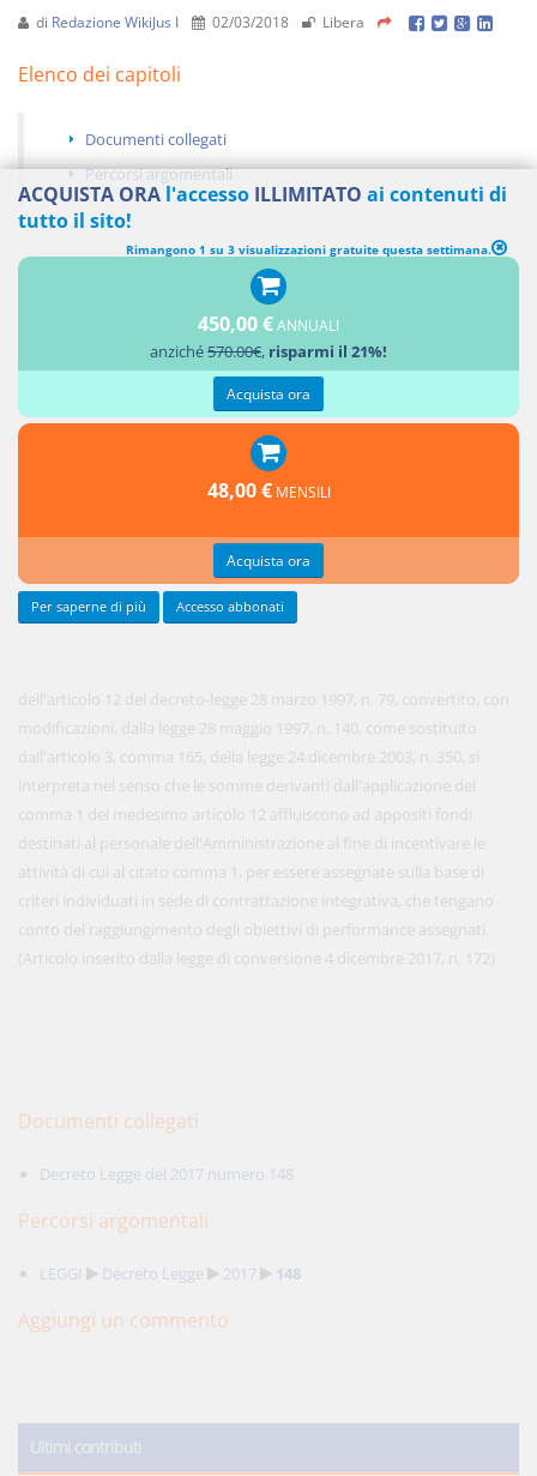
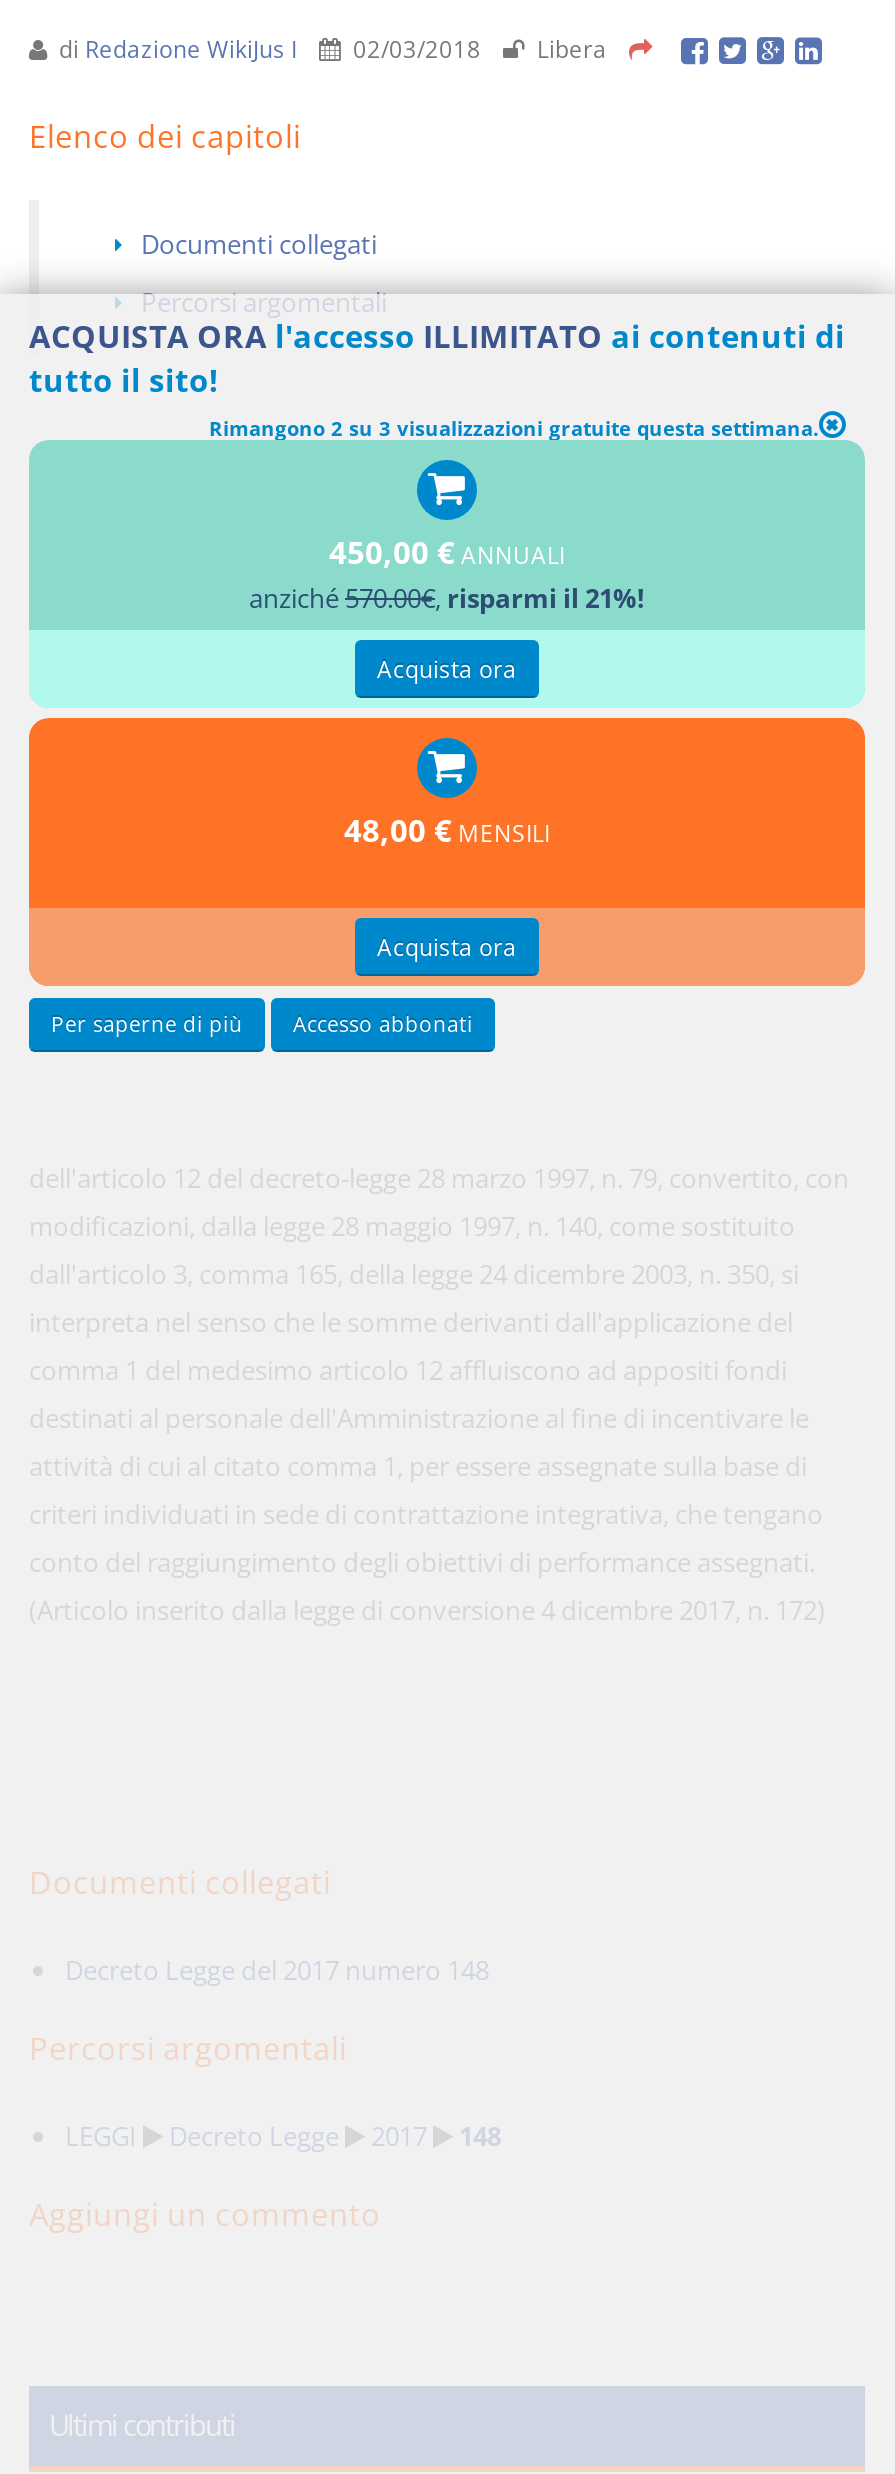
[126,241,491,258] Rimangono 1 su 3 visualizzazioni gratuite questa settimana. -> [209,414,819,442] Rimangono 2 su 3 visualizzazioni gratuite questa settimana.

